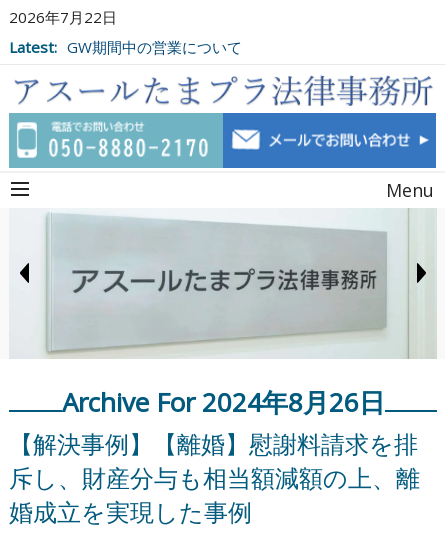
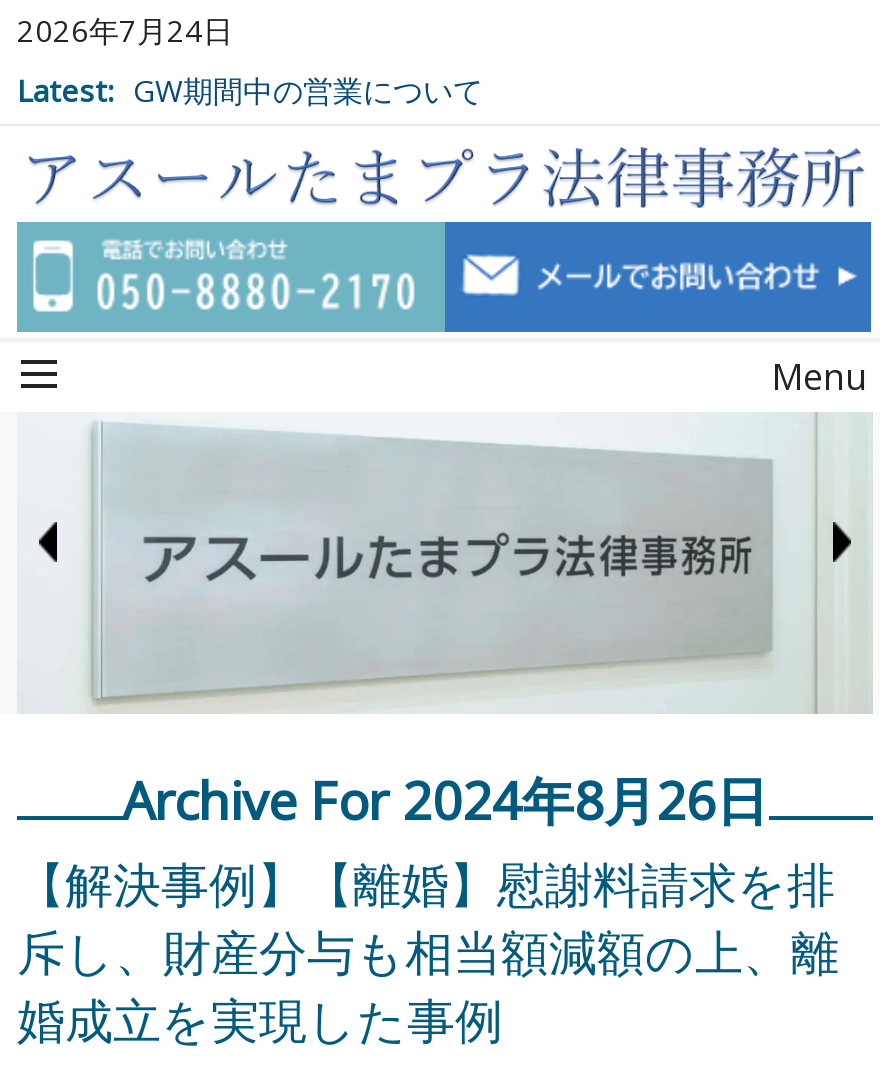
[9,7,117,27] 2026年7月22日 -> [17,10,233,50] 2026年7月24日

